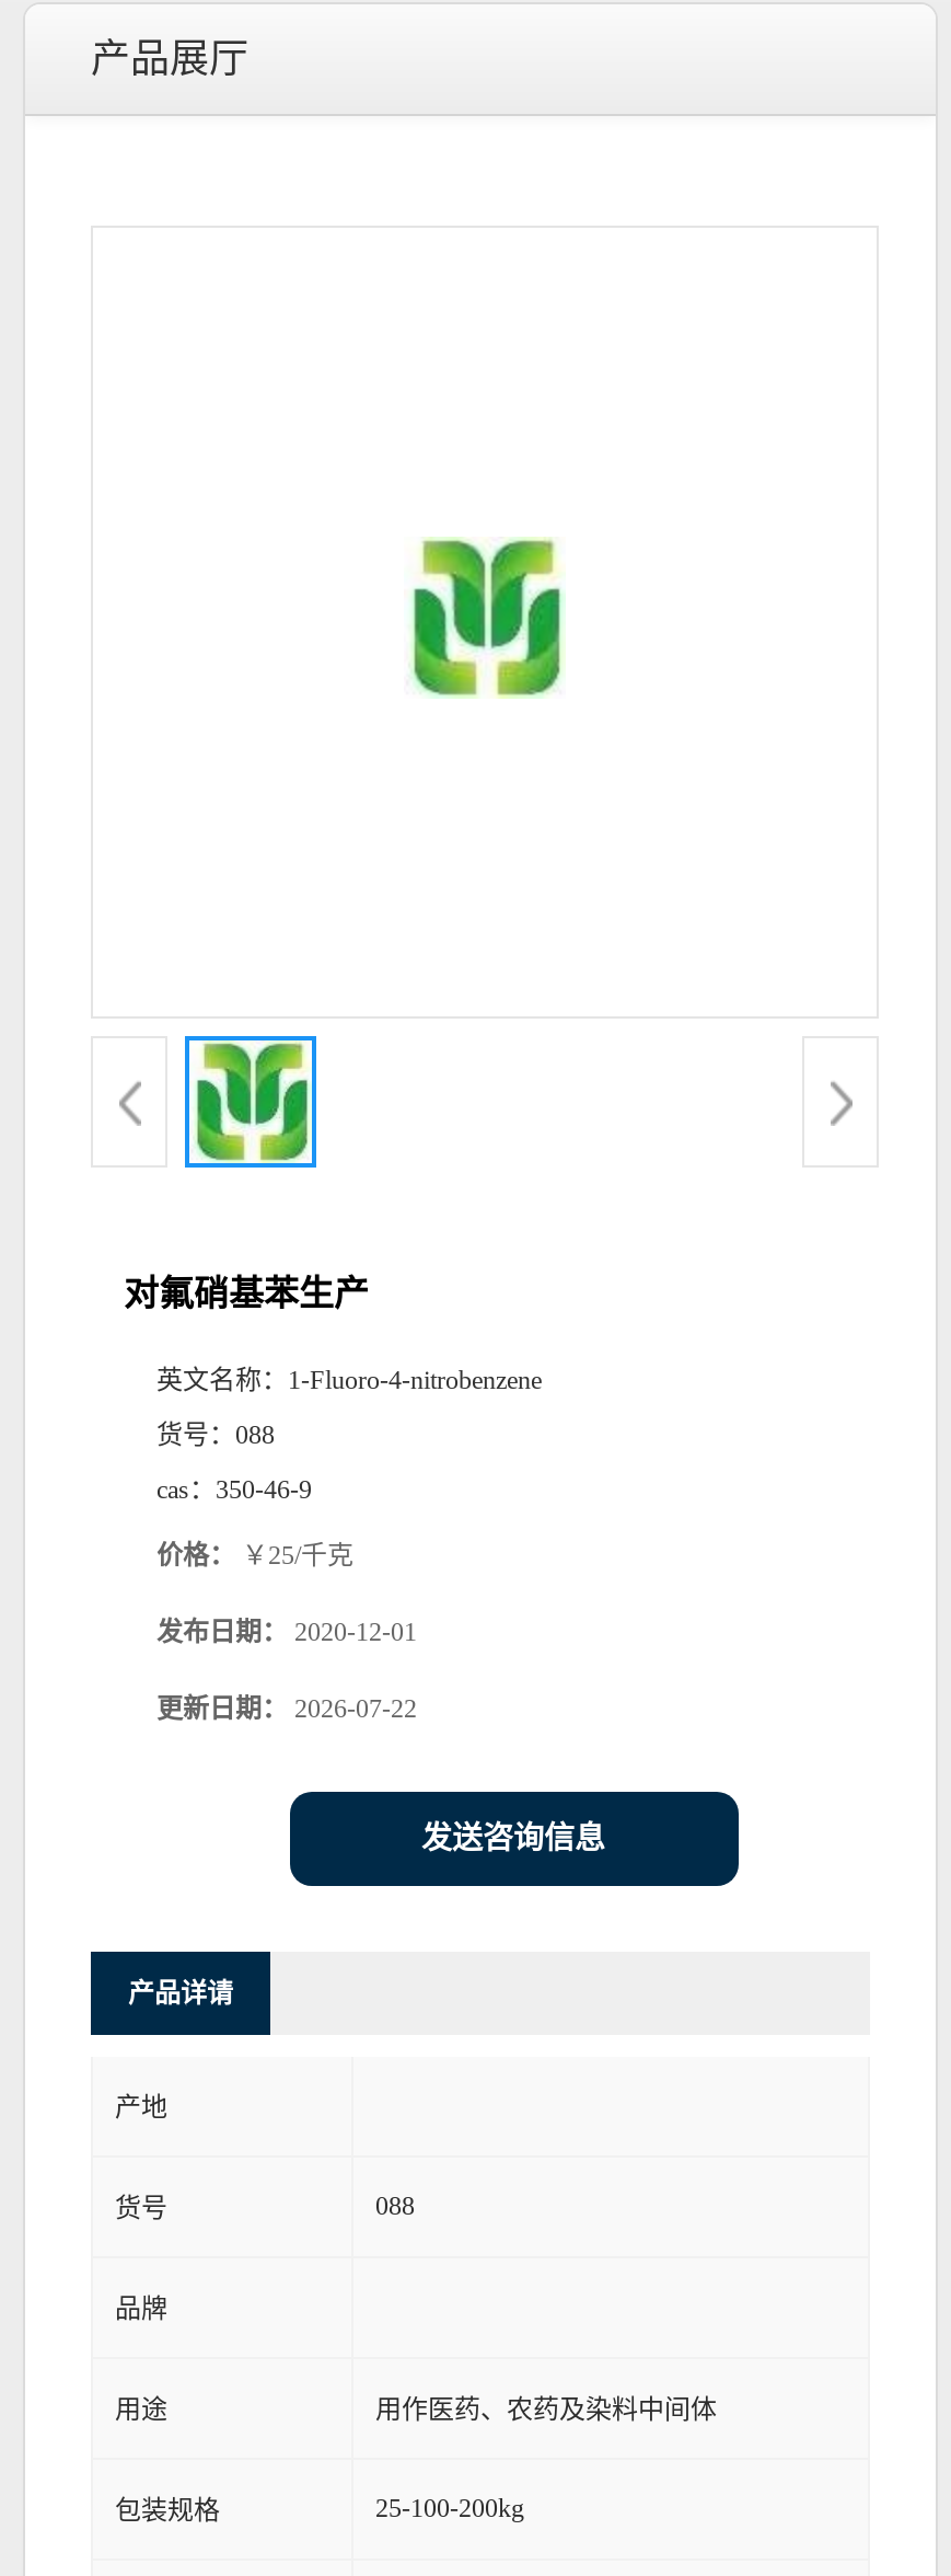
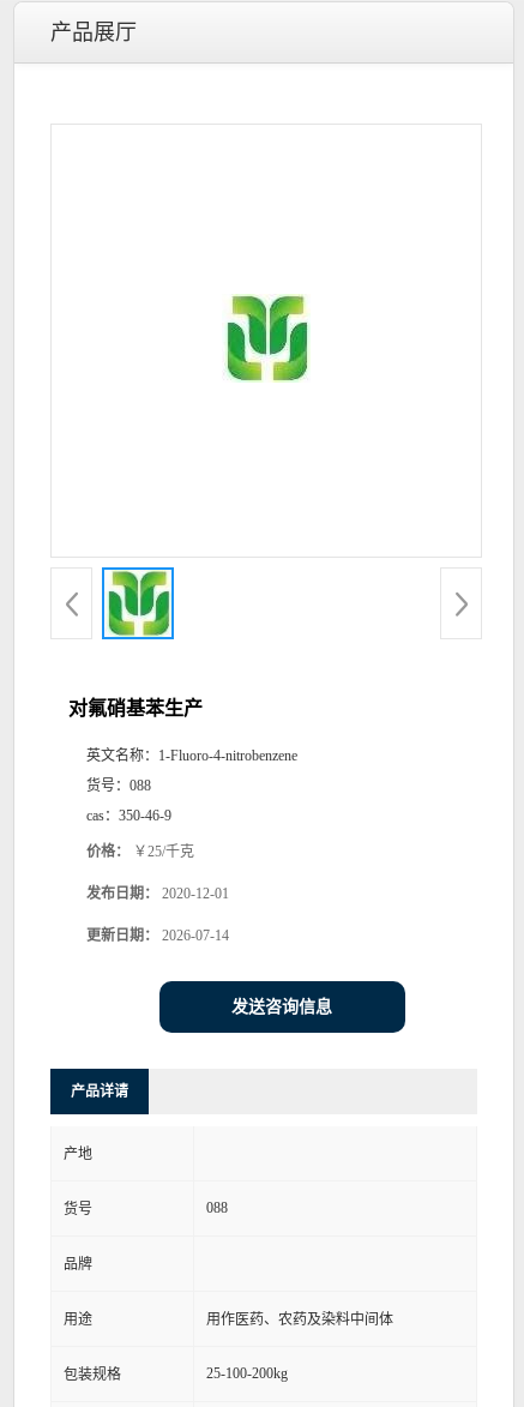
[156,1694,417,1725] 更新日期：2026-07-22 -> [86,928,229,944] 更新日期：2026-07-14

